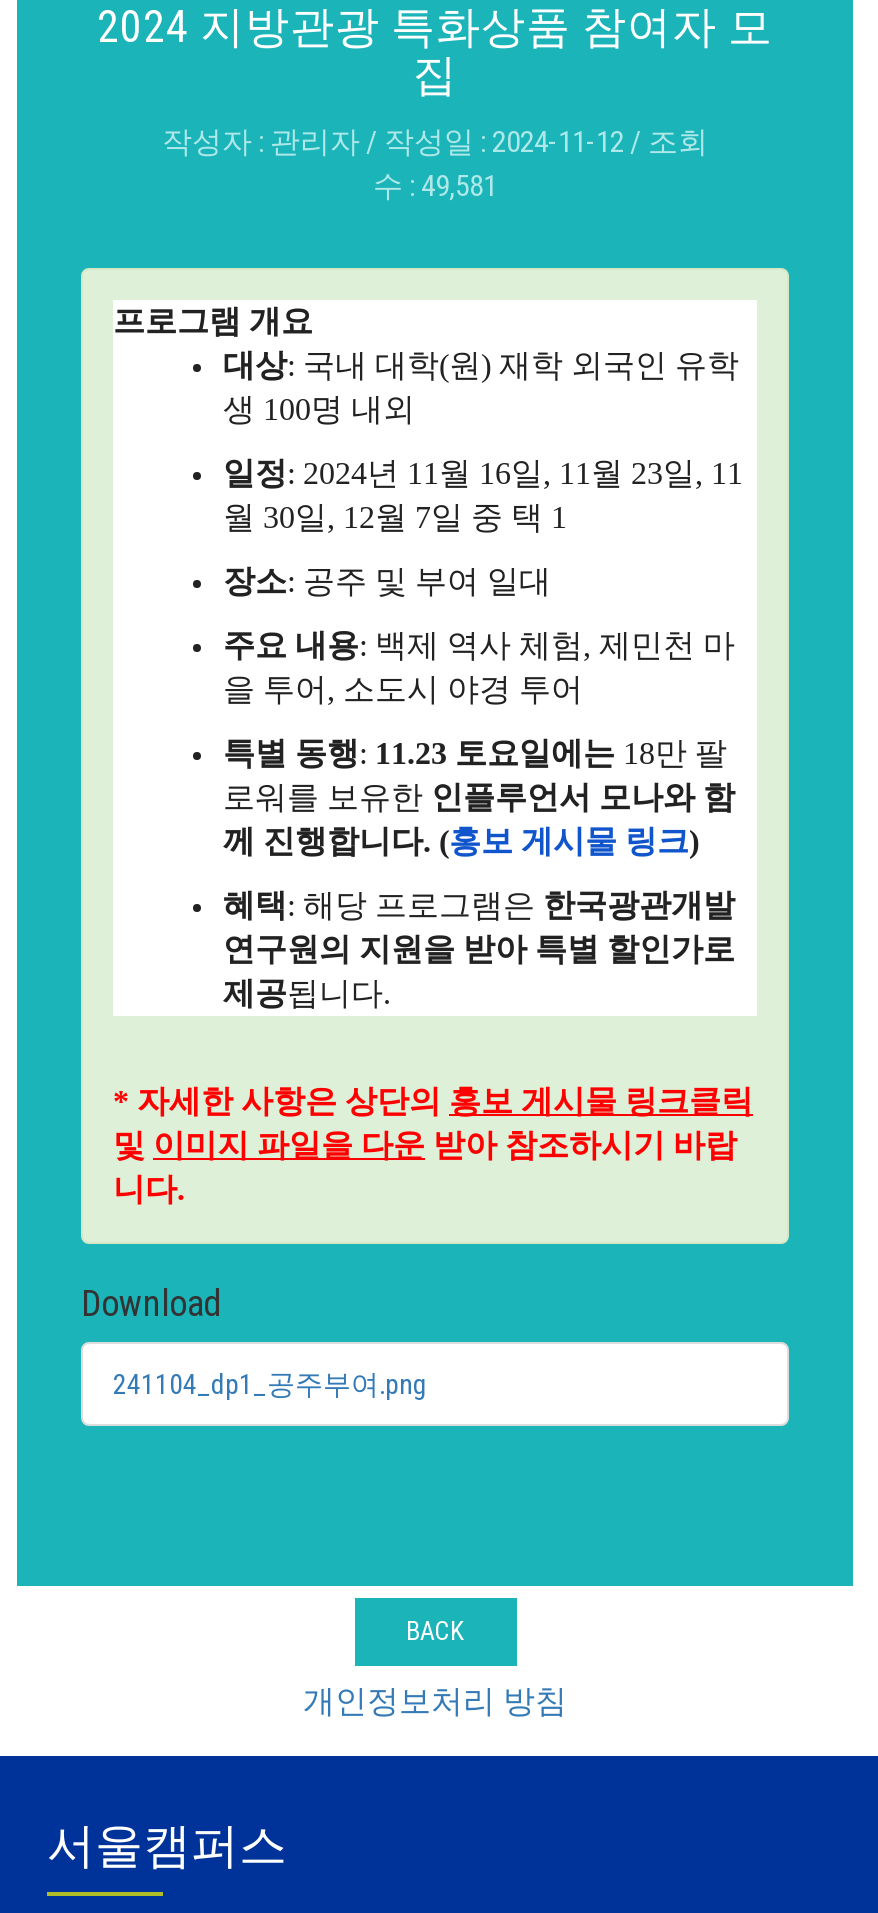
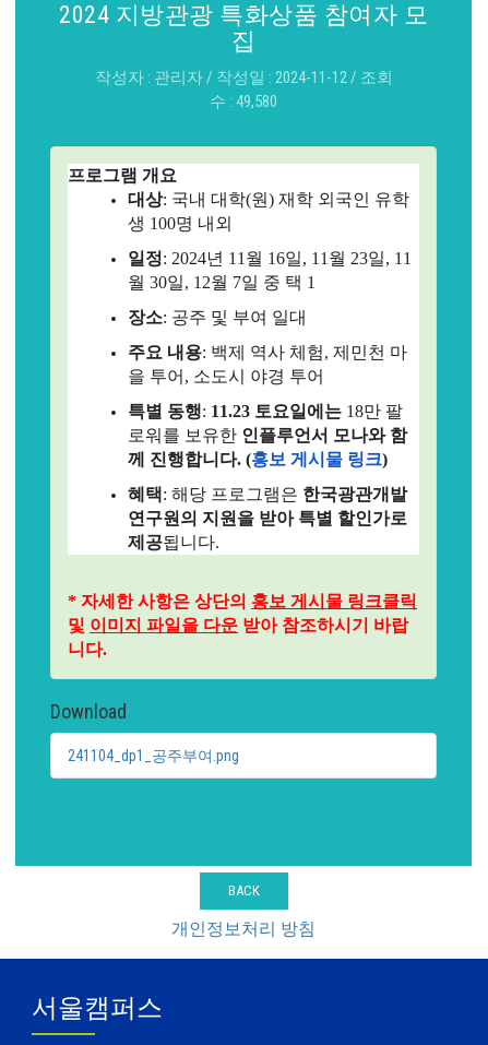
[373,167,497,203] 수 : 49,581 -> [210,91,277,111] 수 : 49,580

